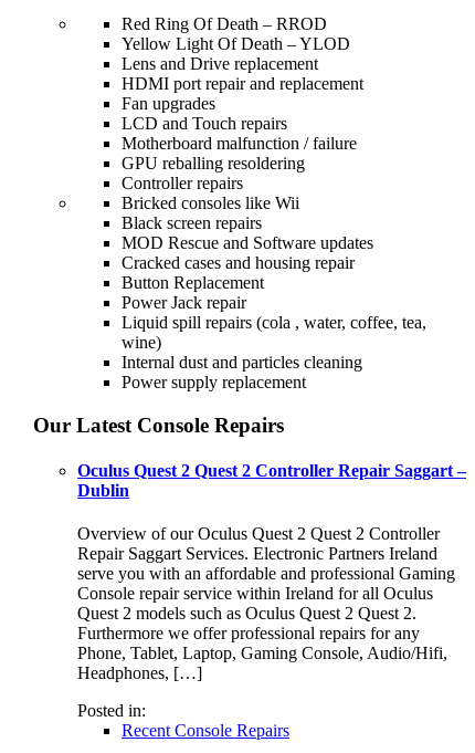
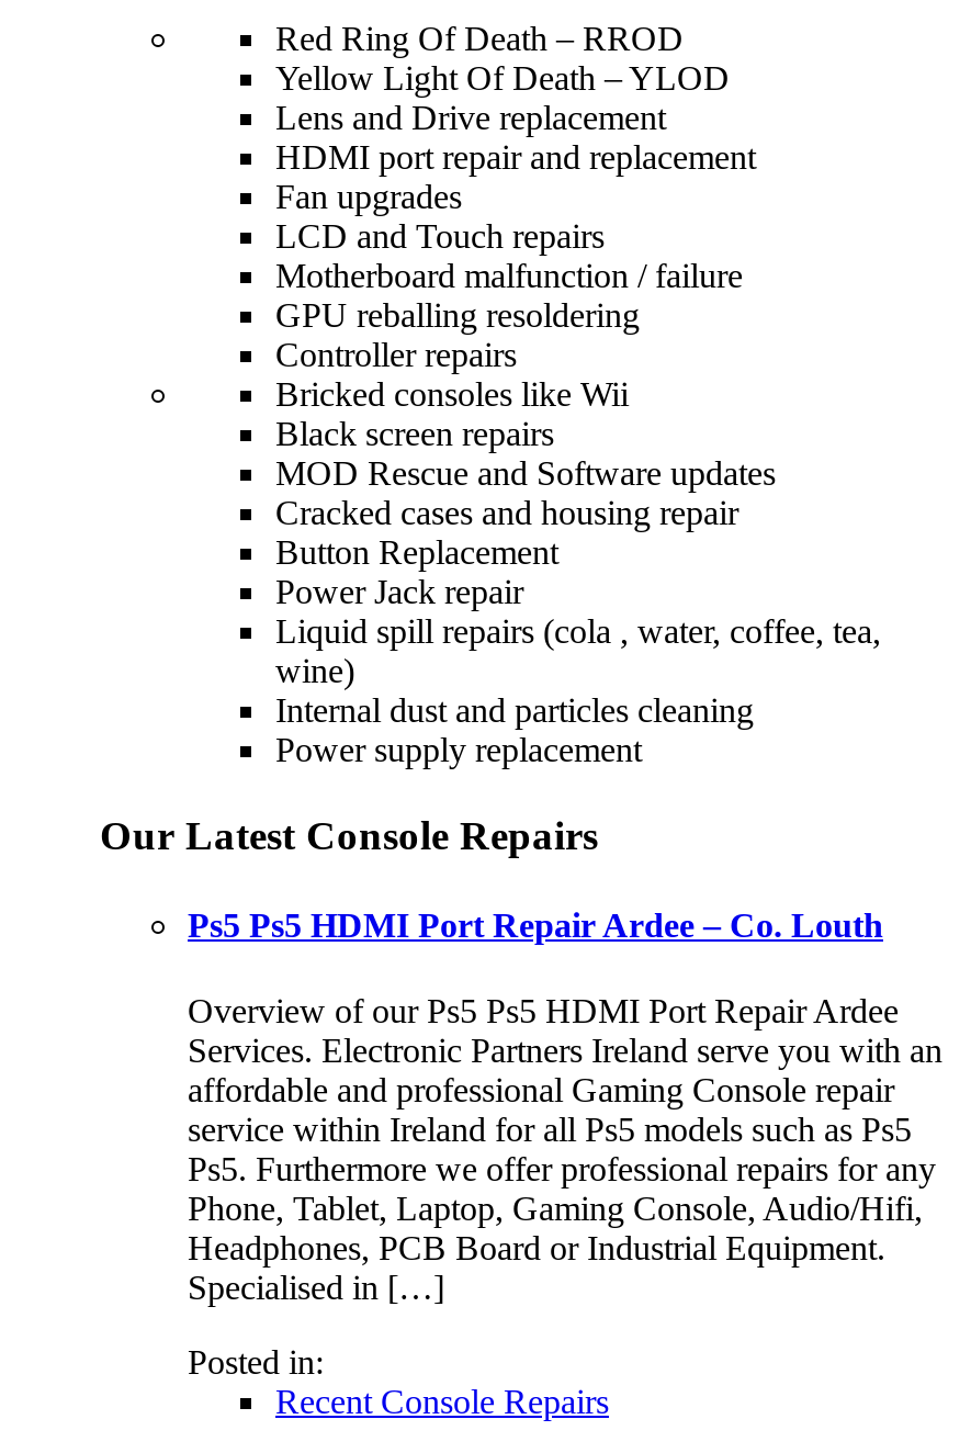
[77,461,466,500] Oculus Quest 2 Quest 2 Controller Repair Saggart – | Dublin -> [188,906,883,944] Ps5 Ps5 HDMI Port Repair Ardee – Co. Louth
[77,524,455,643] Overview of our Oculus Quest 2 Quest 2 Controller | Repair Saggart Services. Electronic Partners Ireland | serve you with an affordable and professional Gaming | Console repair service within Ireland for all Oculus | Quest 2 models such as Oculus Quest 2 Quest 2. | Furthermore we offer professional repairs for any -> [188,993,942,1188] Overview of our Ps5 Ps5 HDMI Port Repair Ardee | Services. Electronic Partners Ireland serve you with an | affordable and professional Gaming Console repair | service within Ireland for all Ps5 models such as Ps5 | Ps5. Furthermore we offer professional repairs for any
moved [77,644,447,663] -> [188,1190,923,1227]: Phone, Tablet, Laptop, Gaming Console, Audio/Hifi,
[77,664,202,682] Headphones, […] -> [188,1230,885,1306] Headphones, PCB Board or Industrial Equipment. | Specialised in […]

